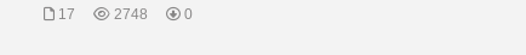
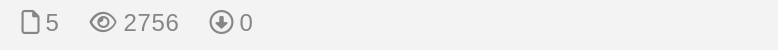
[58,6,148,23] 17 | 2748 -> [45,9,179,37] 5 | 2756

